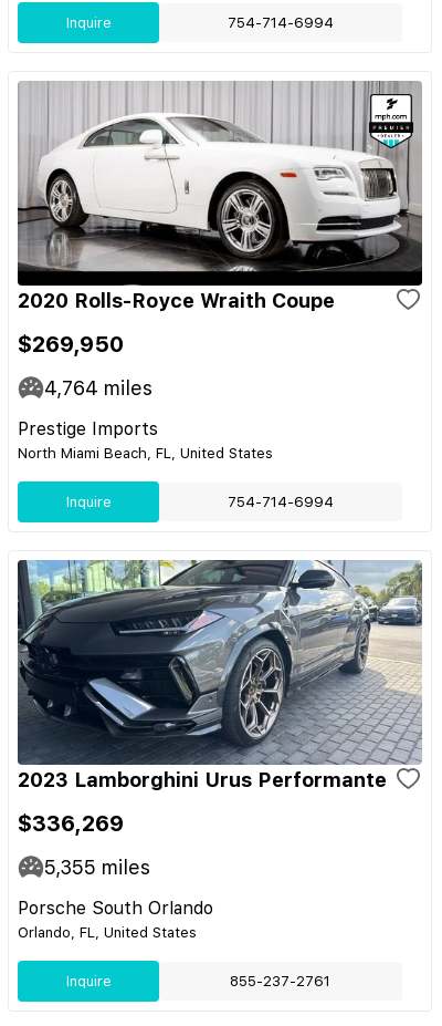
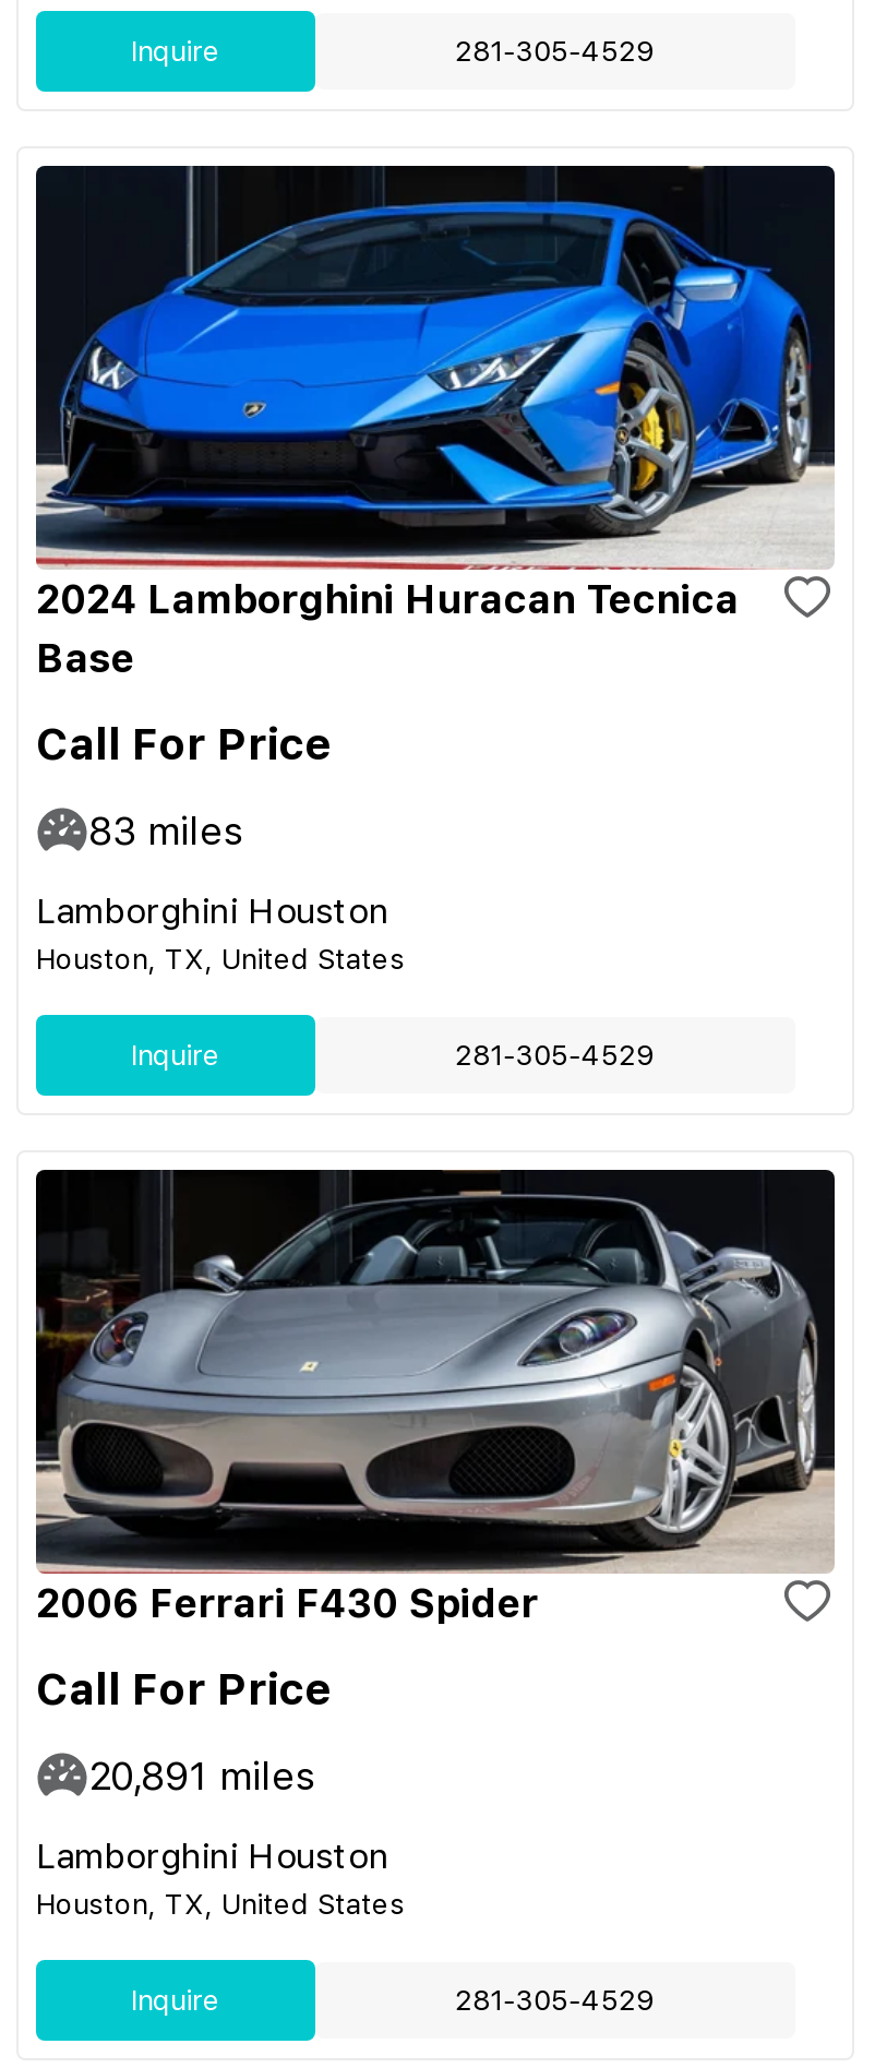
[228,14,334,31] 754-714-6994 -> [455,34,655,67] 281-305-4529
[18,81,423,312] [image] | 2020 Rolls-Royce Wraith Coupe -> [36,164,835,681] [image] | 2024 Lamborghini Huracan Tecnica | Base
[18,331,124,357] $269,950 -> [36,718,331,770] Call For Price
[44,376,152,399] 4,764 miles -> [88,807,243,853] 83 miles
[18,418,273,461] Prestige Imports | North Miami Beach, FL, United States -> [36,890,405,975] Lamborghini Houston | Houston, TX, United States
[228,493,334,510] 754-714-6994 -> [455,1038,655,1071] 281-305-4529
[17,559,423,791] [image] | 2023 Lamborghini Urus Performante -> [34,1168,837,1626] [image] | 2006 Ferrari F430 Spider
[18,810,124,837] $336,269 -> [36,1663,331,1715] Call For Price
[44,855,150,879] 5,355 miles -> [88,1752,315,1798] 20,891 miles
[18,897,213,941] Porsche South Orlando | Orlando, FL, United States -> [36,1835,405,1920] Lamborghini Houston | Houston, TX, United States
[230,973,331,989] 855-237-2761 -> [455,1984,655,2016] 281-305-4529

